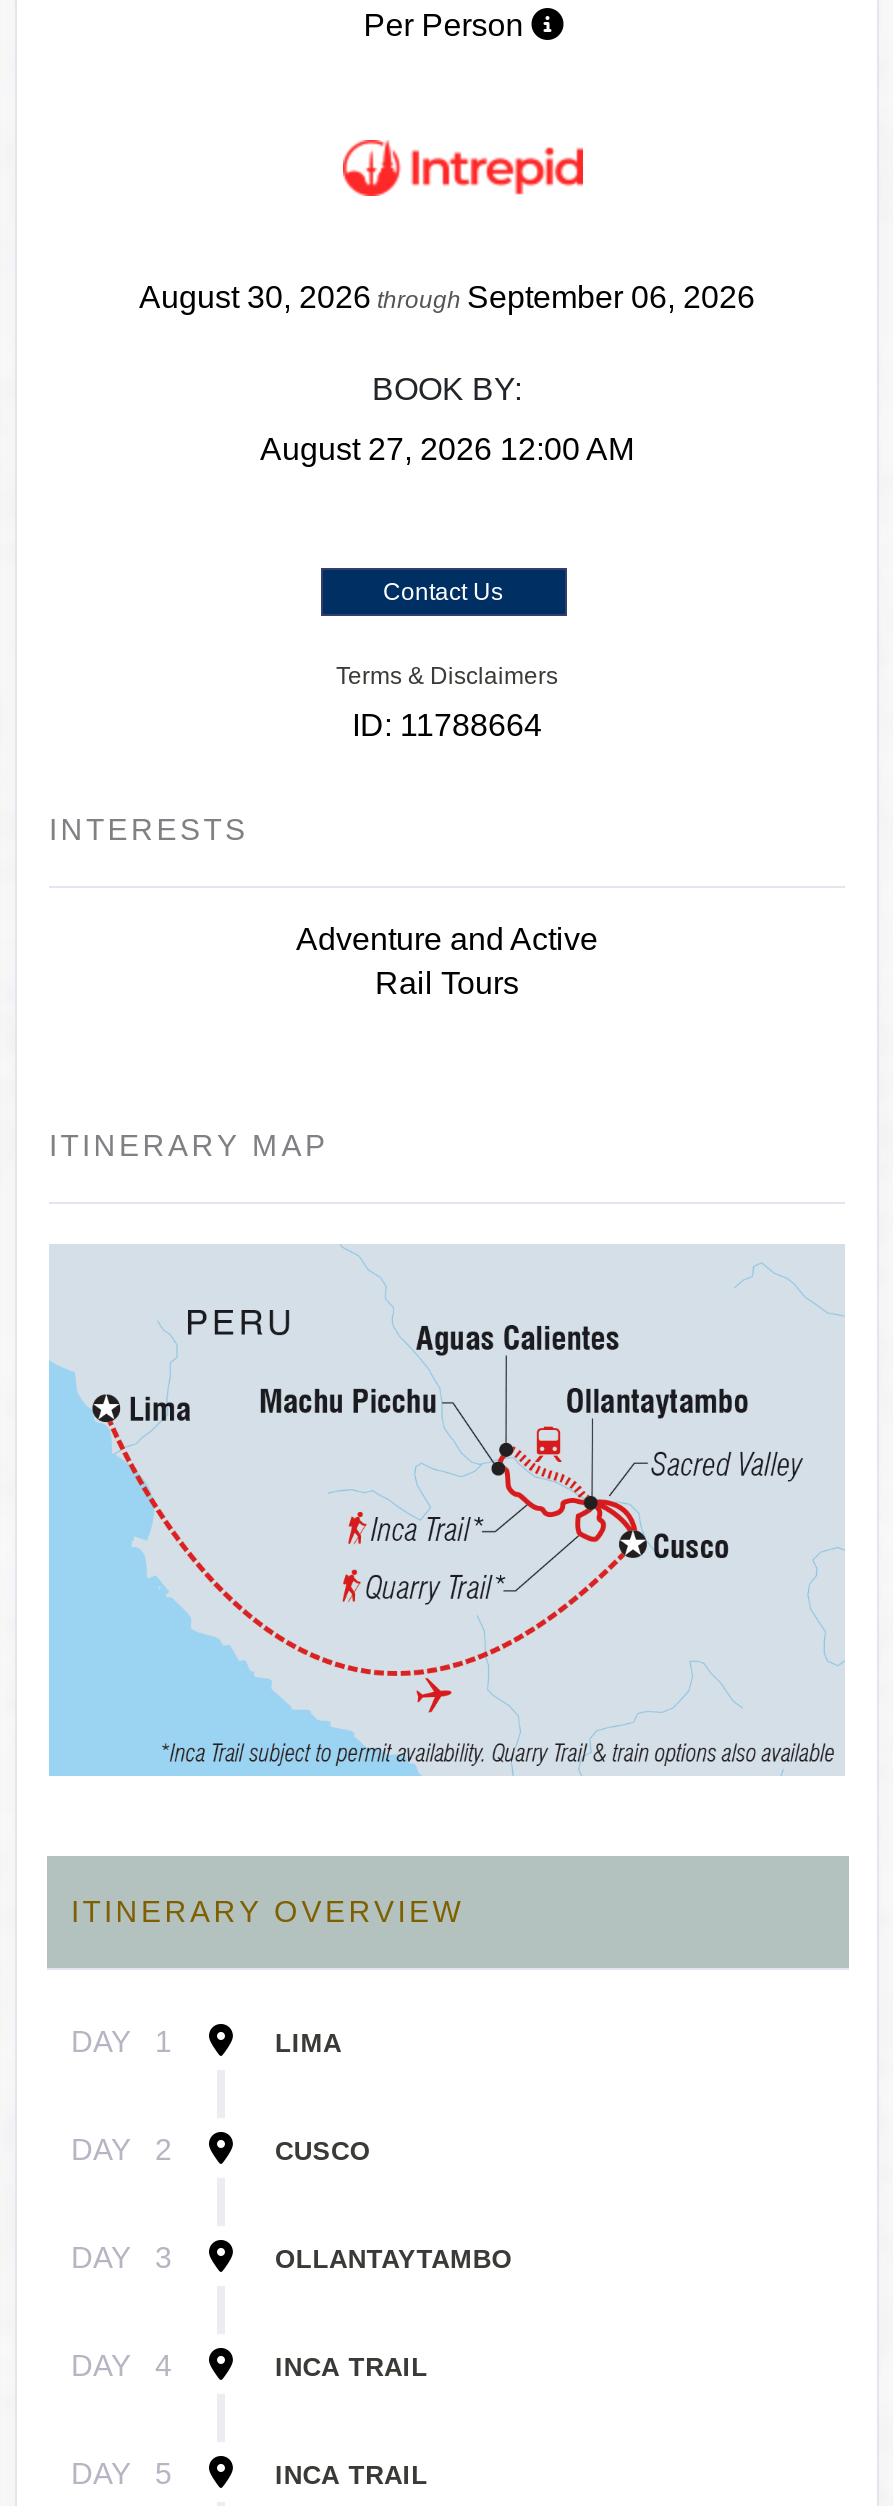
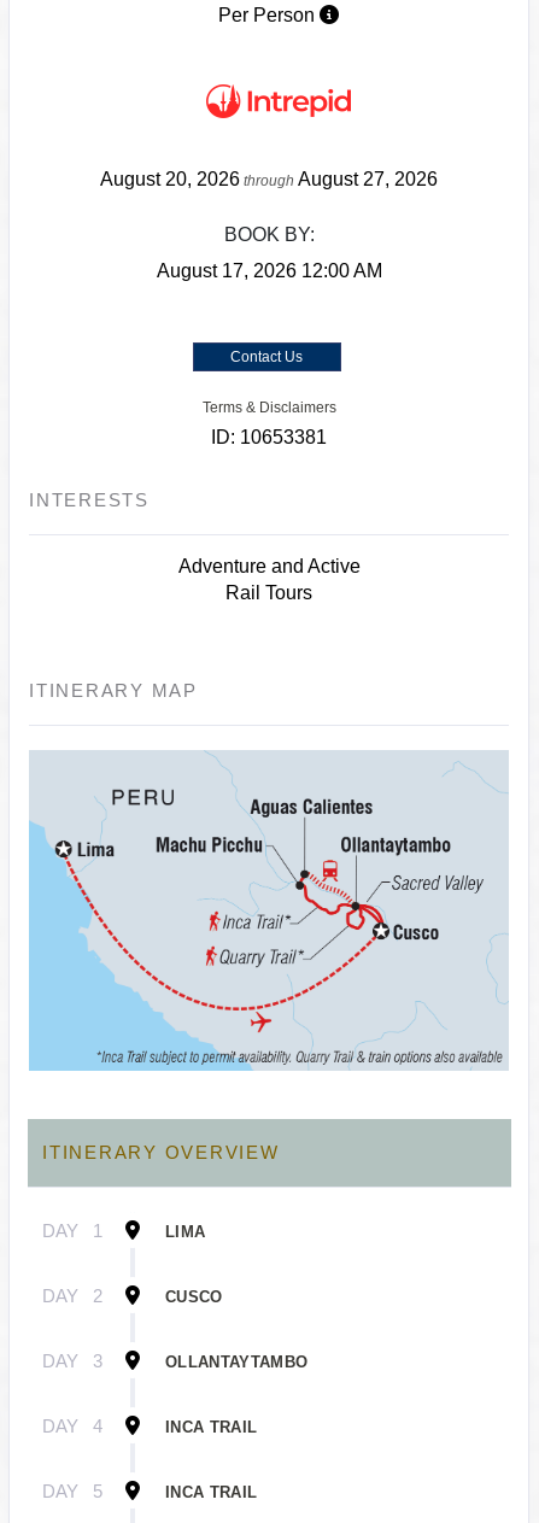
[139,280,755,314] August 30, 2026 through September 06, 2026 -> [100,169,438,190] August 20, 2026 through August 27, 2026
[260,432,634,466] August 27, 2026 12:00 AM -> [156,261,382,281] August 17, 2026 12:00 AM
[352,708,542,742] ID: 11788664 -> [211,427,327,448] ID: 10653381

